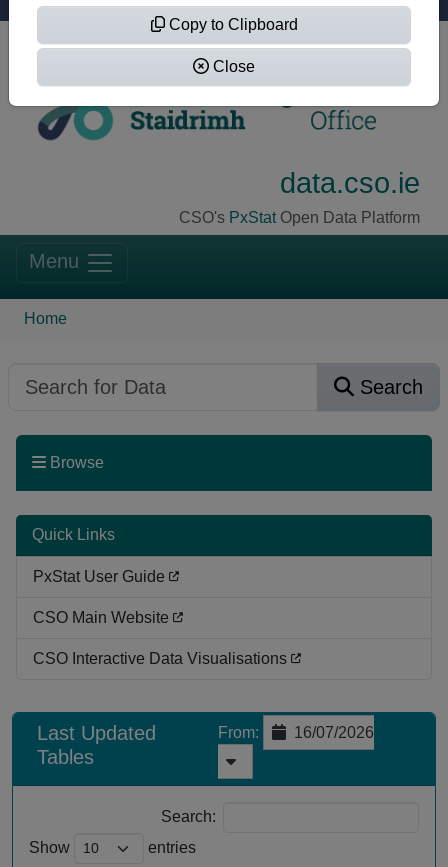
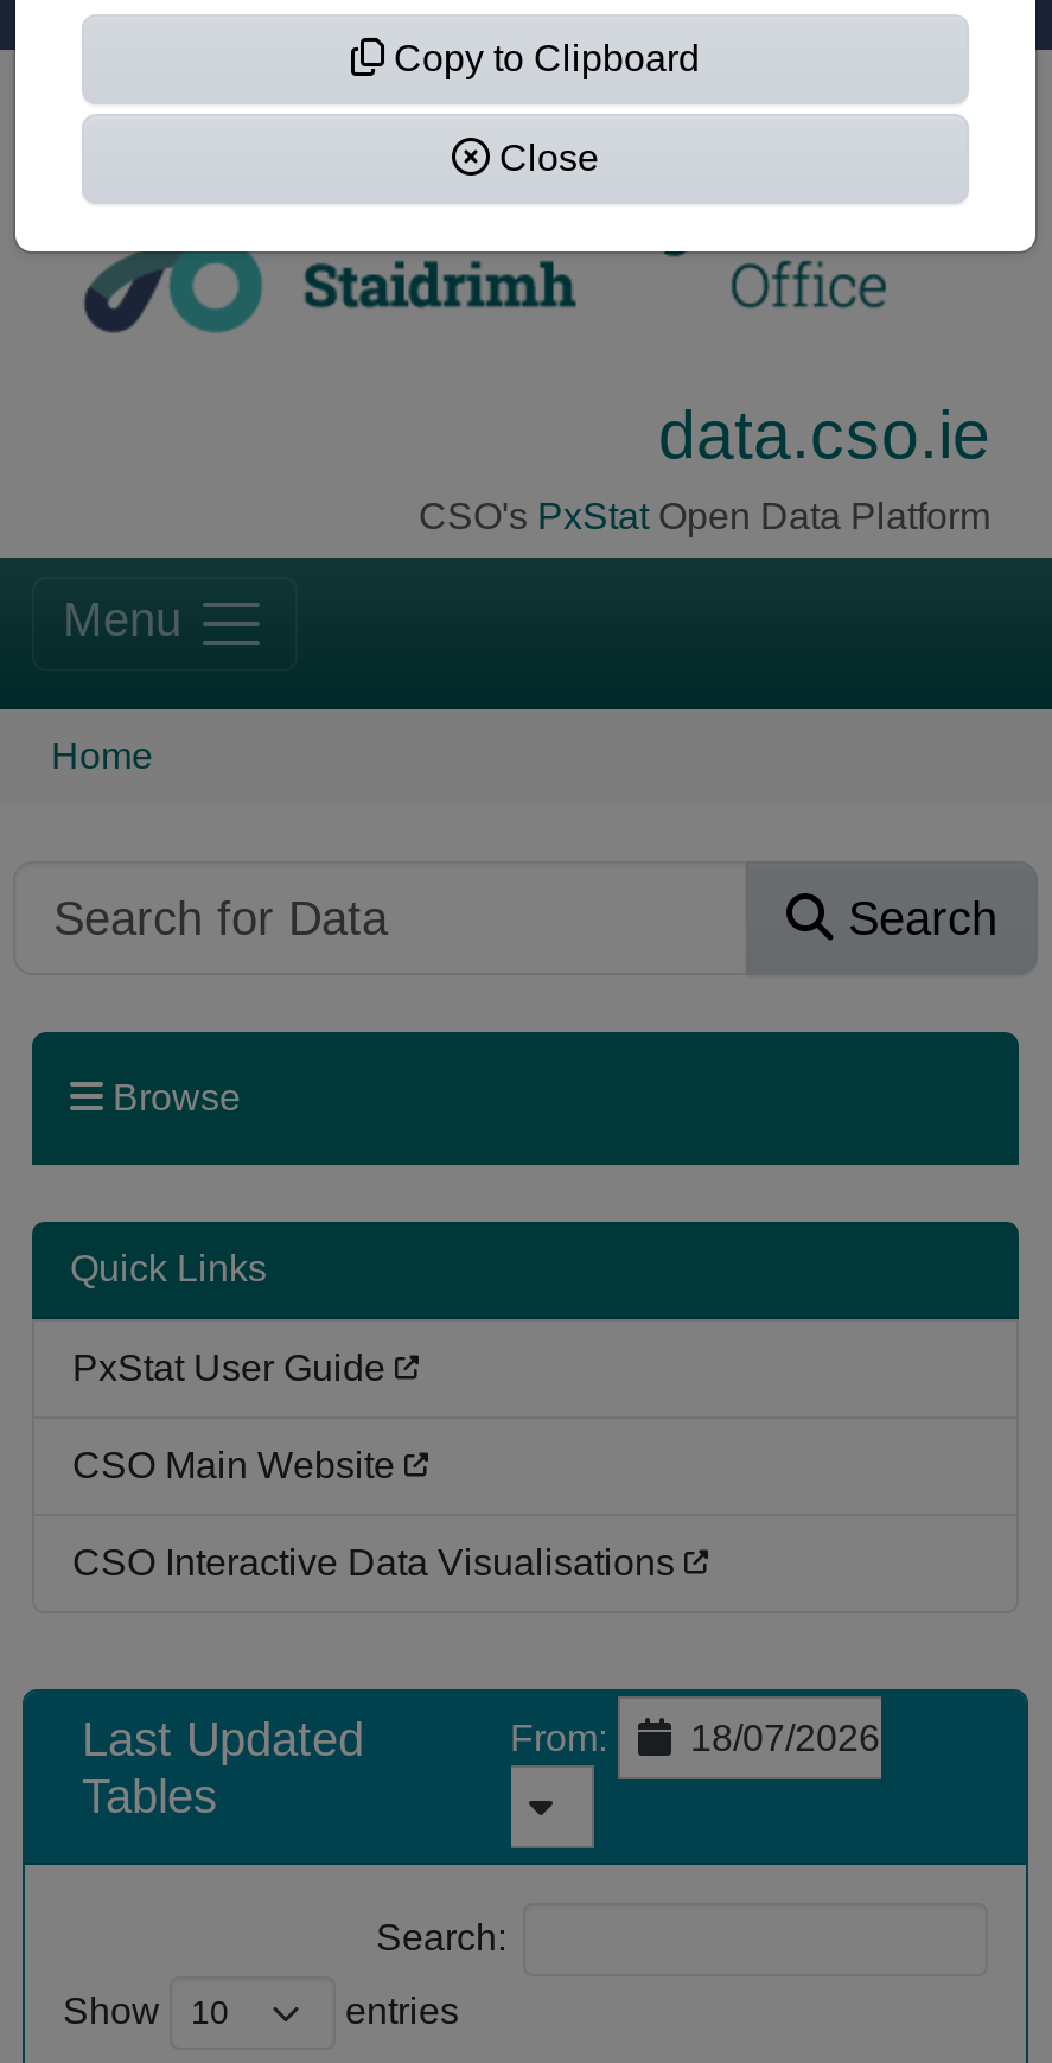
[217,724,373,741] From: 16/07/2026 -> [510,1718,880,1758] From: 18/07/2026

